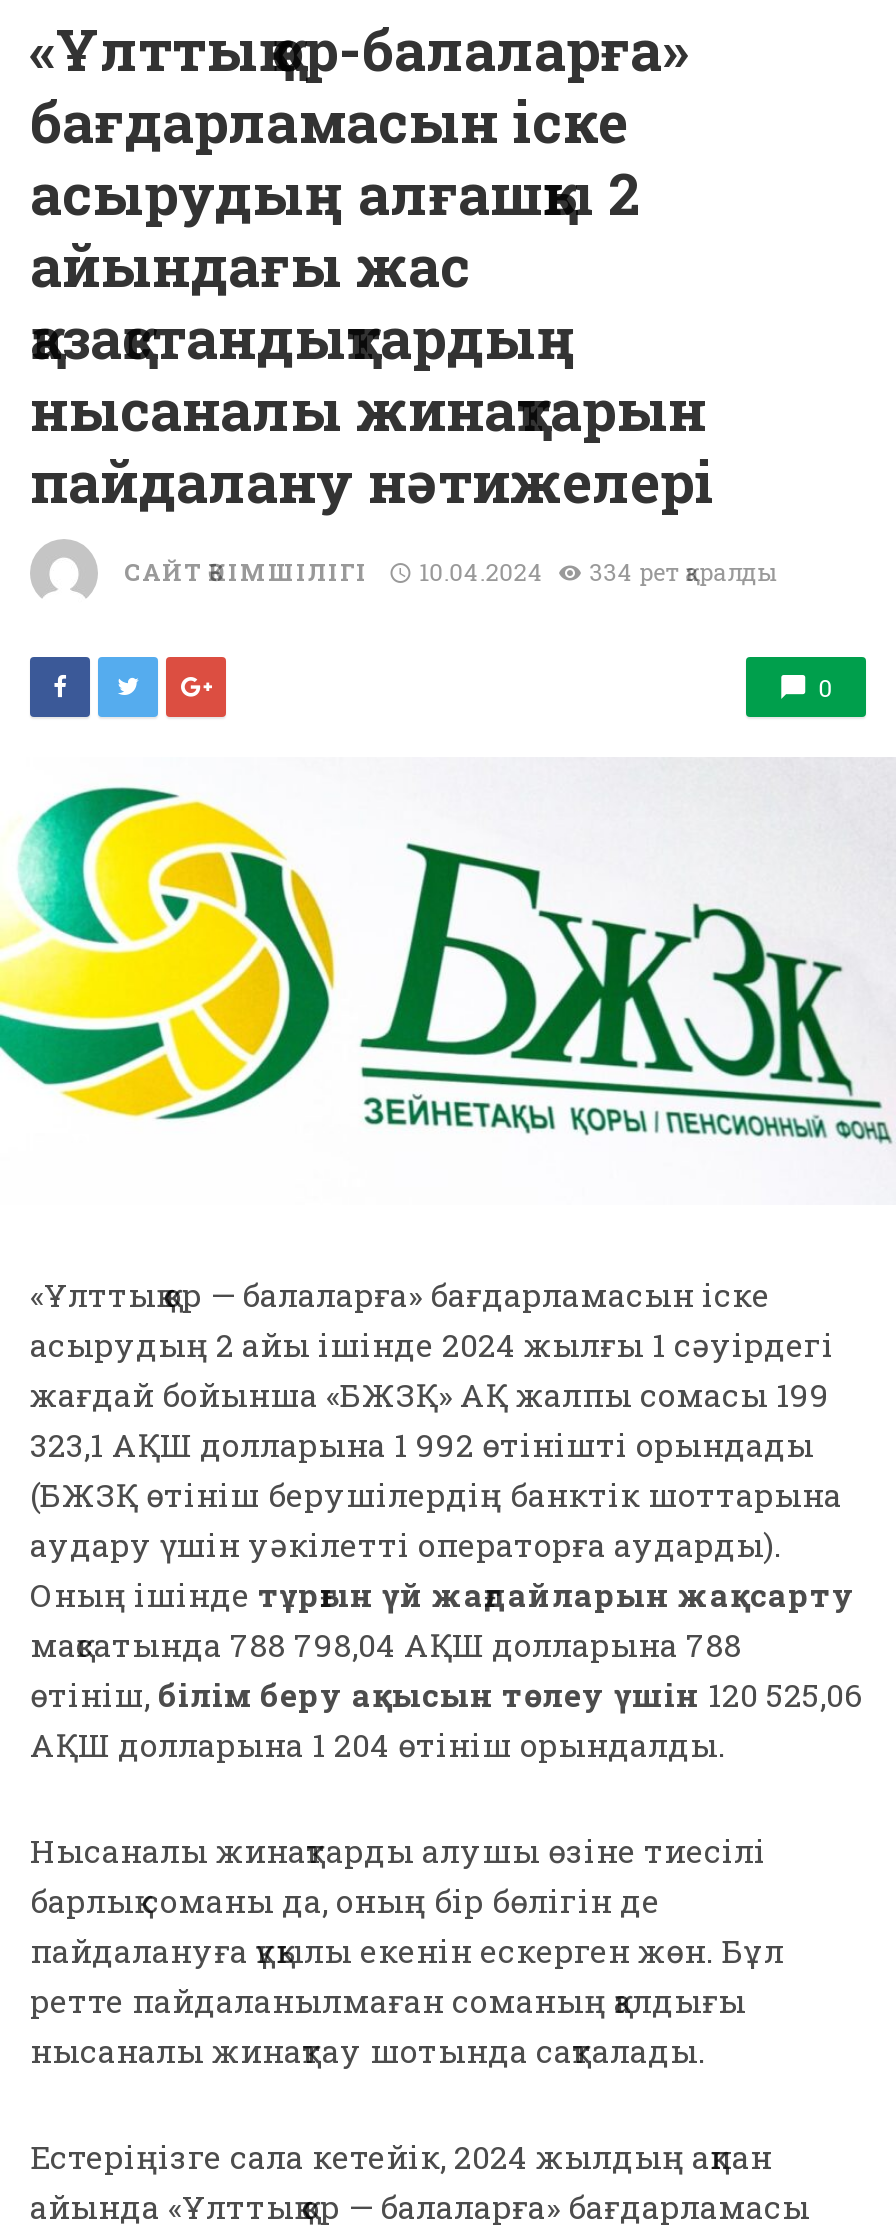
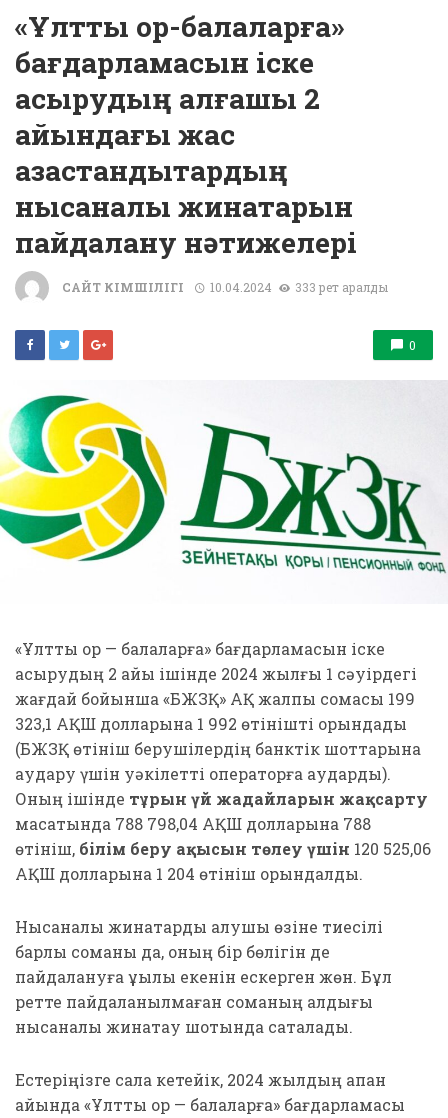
[124,554,777,586] САЙТ ӘКІМШІЛІГІ 10.04.2024 334 рет қаралды -> [62,279,388,295] САЙТ ӘКІМШІЛІГІ 10.04.2024 333 рет қаралды

